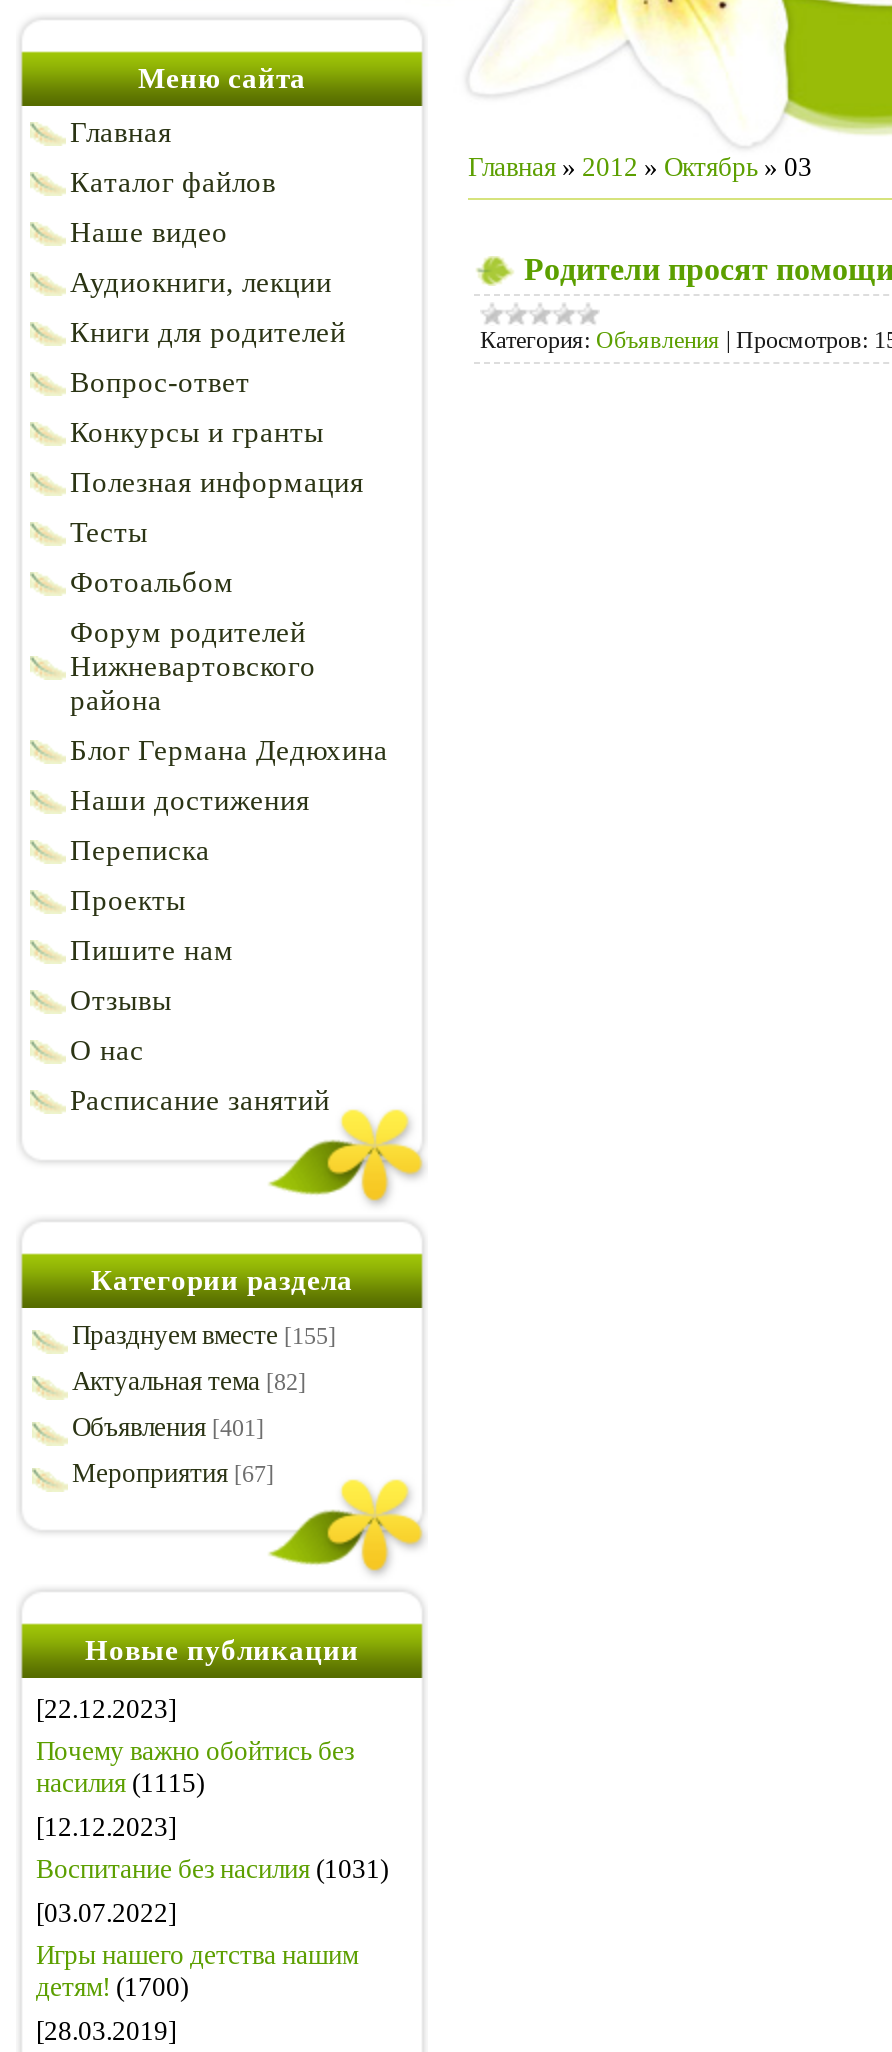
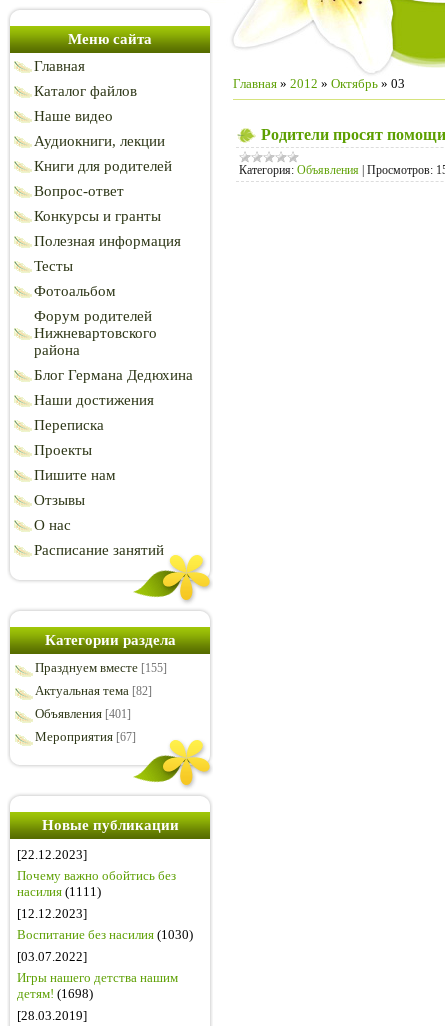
[36,1768,204,1798] насилия (1115) -> [17,884,101,899] насилия (1111)
[36,1854,388,1884] Воспитание без насилия (1031) -> [17,927,193,942] Воспитание без насилия (1030)
[36,1972,188,2002] детям! (1700) -> [17,986,93,1001] детям! (1698)

